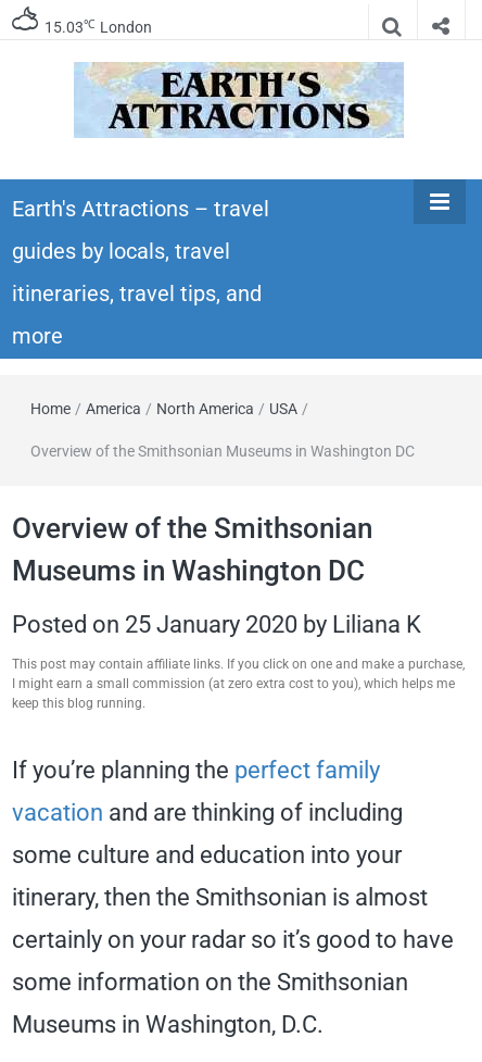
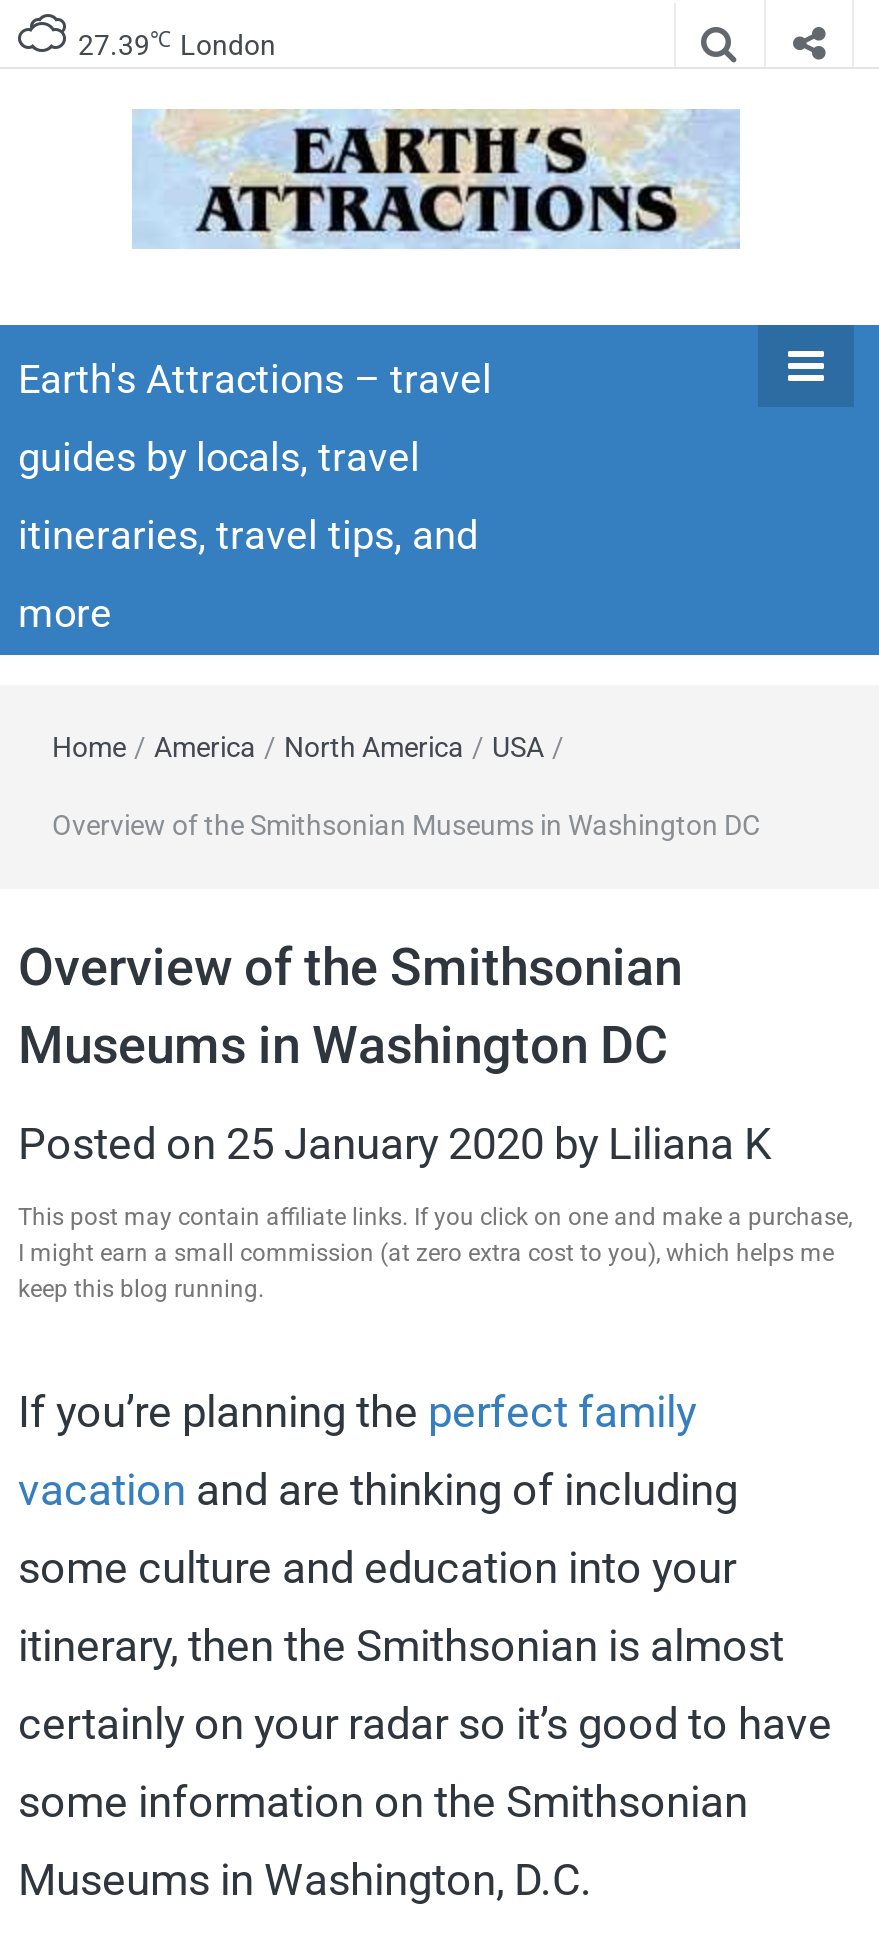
[45,17,152,36] 15.03℃ London -> [78,27,276,61] 27.39℃ London

